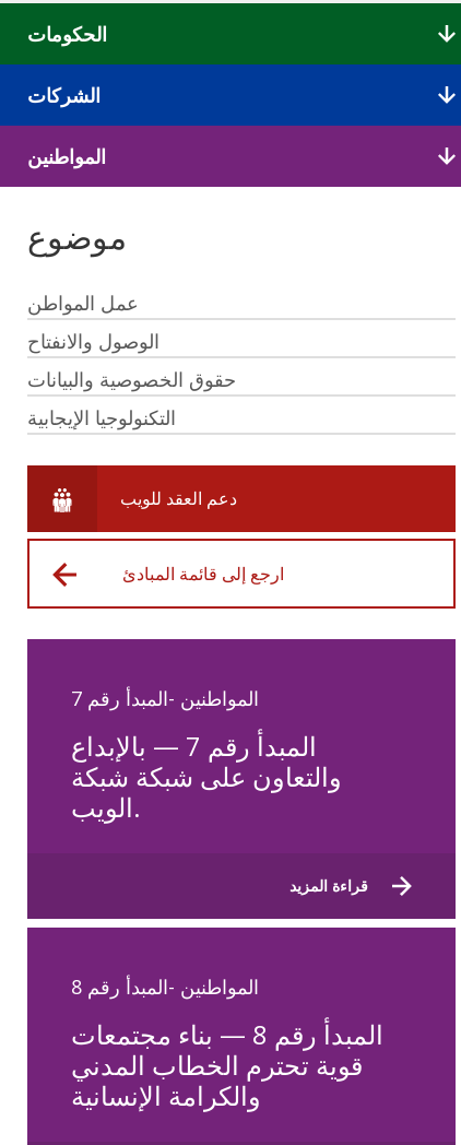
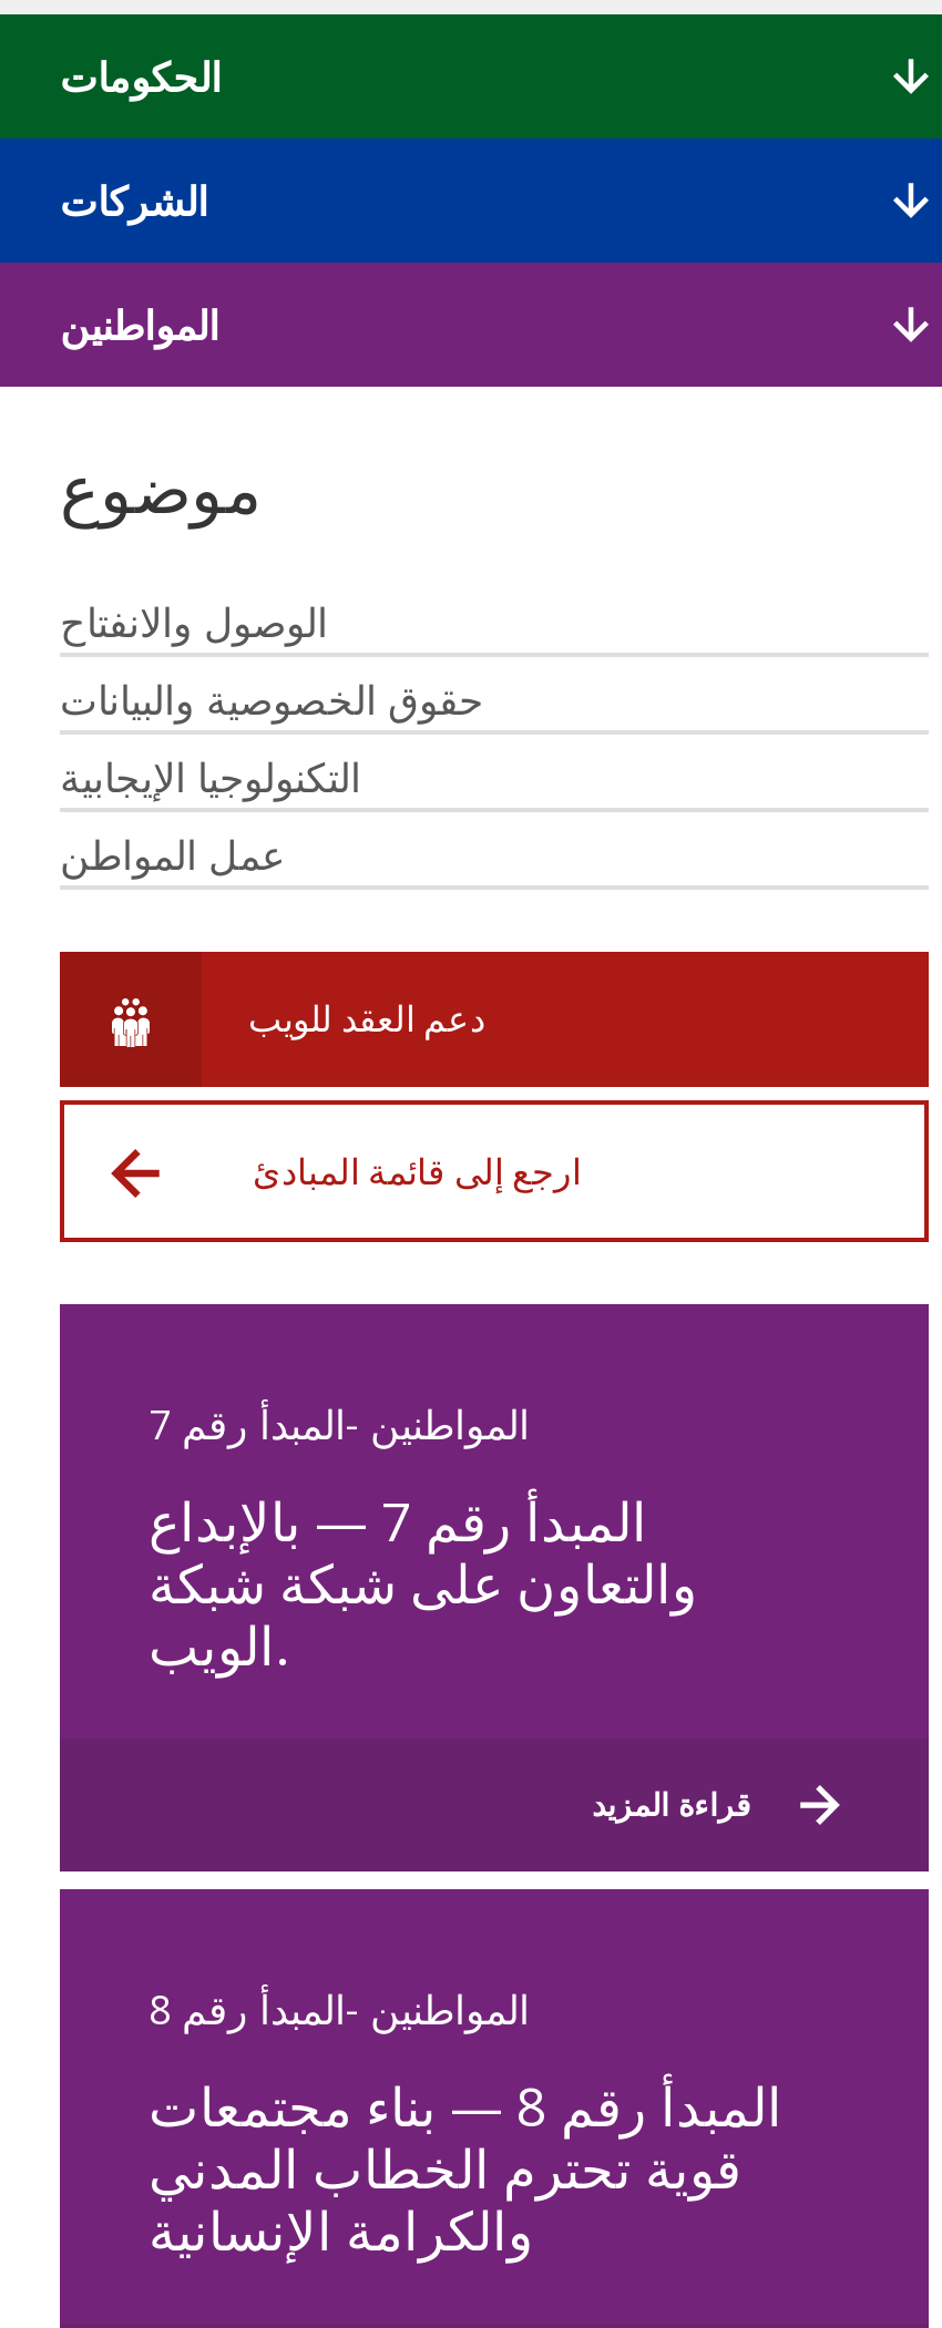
moved [27,290,139,316] -> [60,828,286,881]: عمل المواطن
moved [27,328,176,430] -> [60,595,361,803]: الوصول والانفتاح | التكنولوجيا الإيجابية

